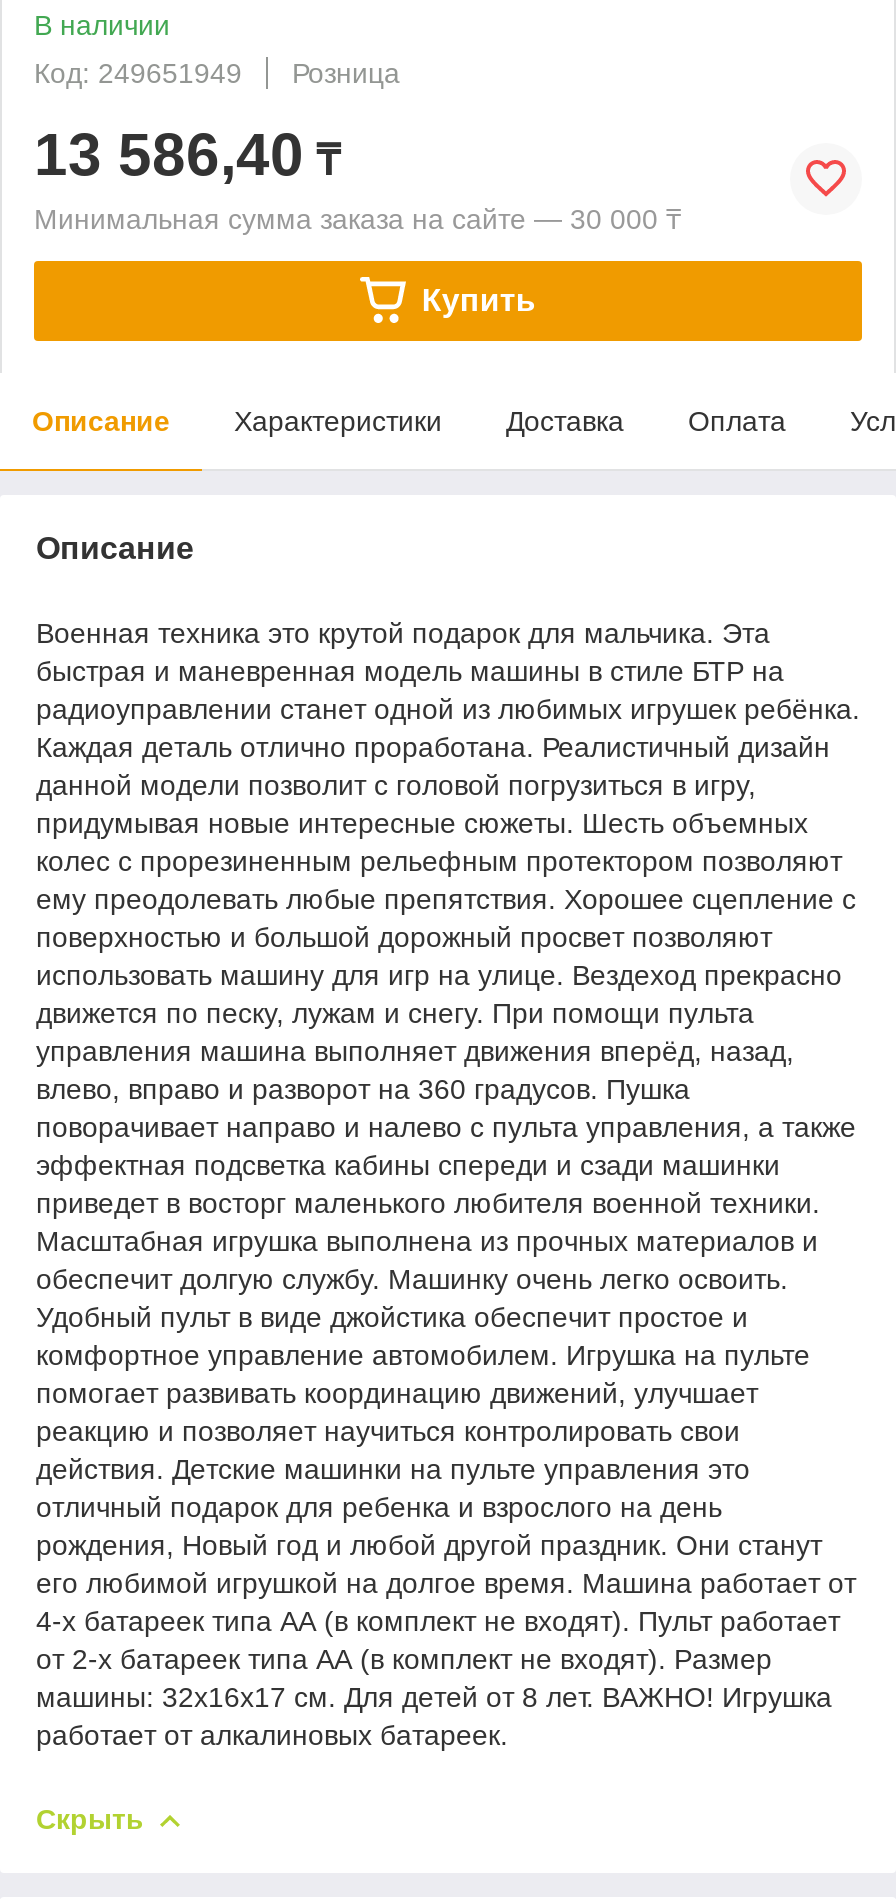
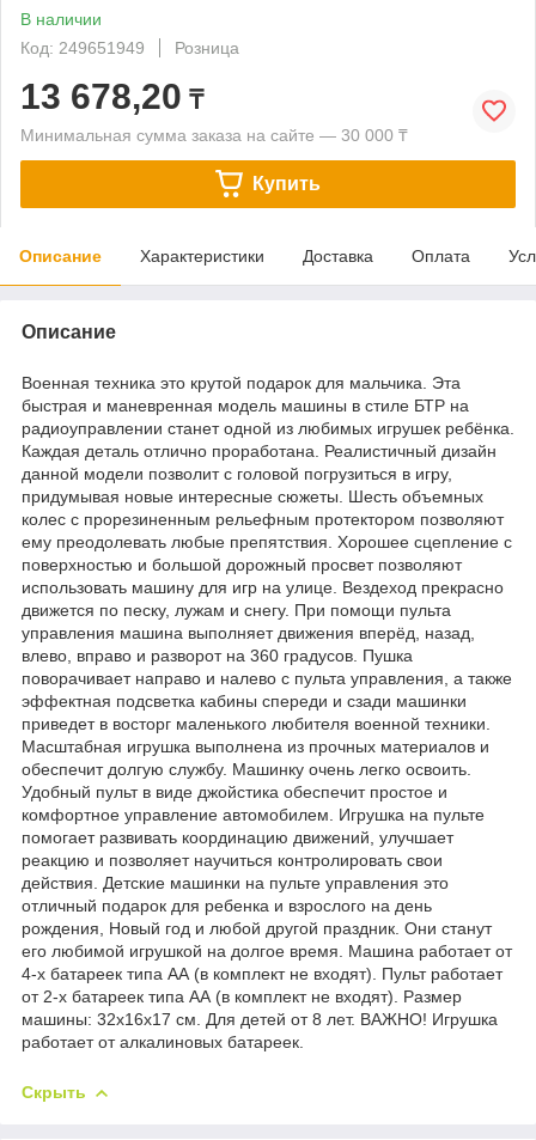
[34,121,340,187] 13 586,40 ₸ -> [20,76,203,116] 13 678,20 ₸

